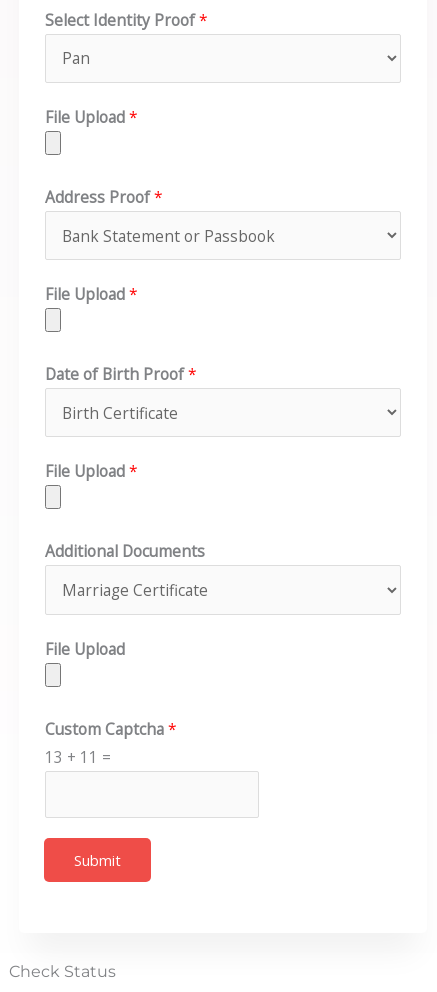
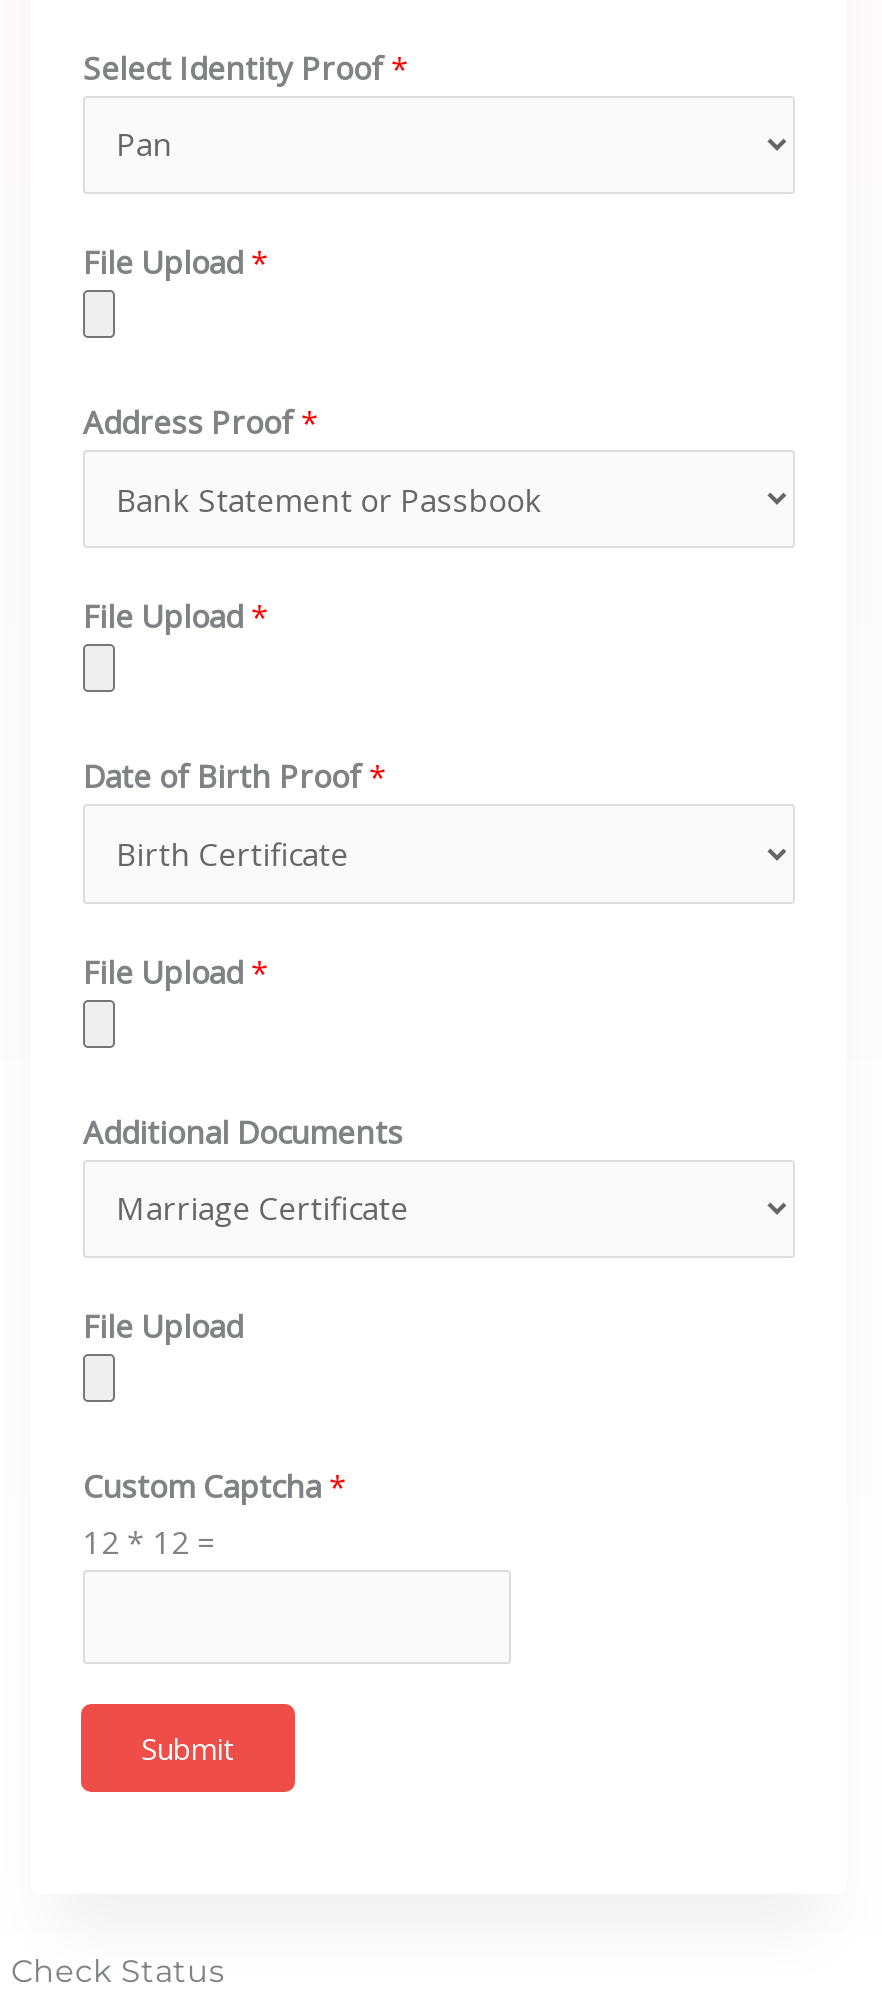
[45,746,111,768] 13 + 11 = -> [83,1519,215,1563] 12 * 12 =

